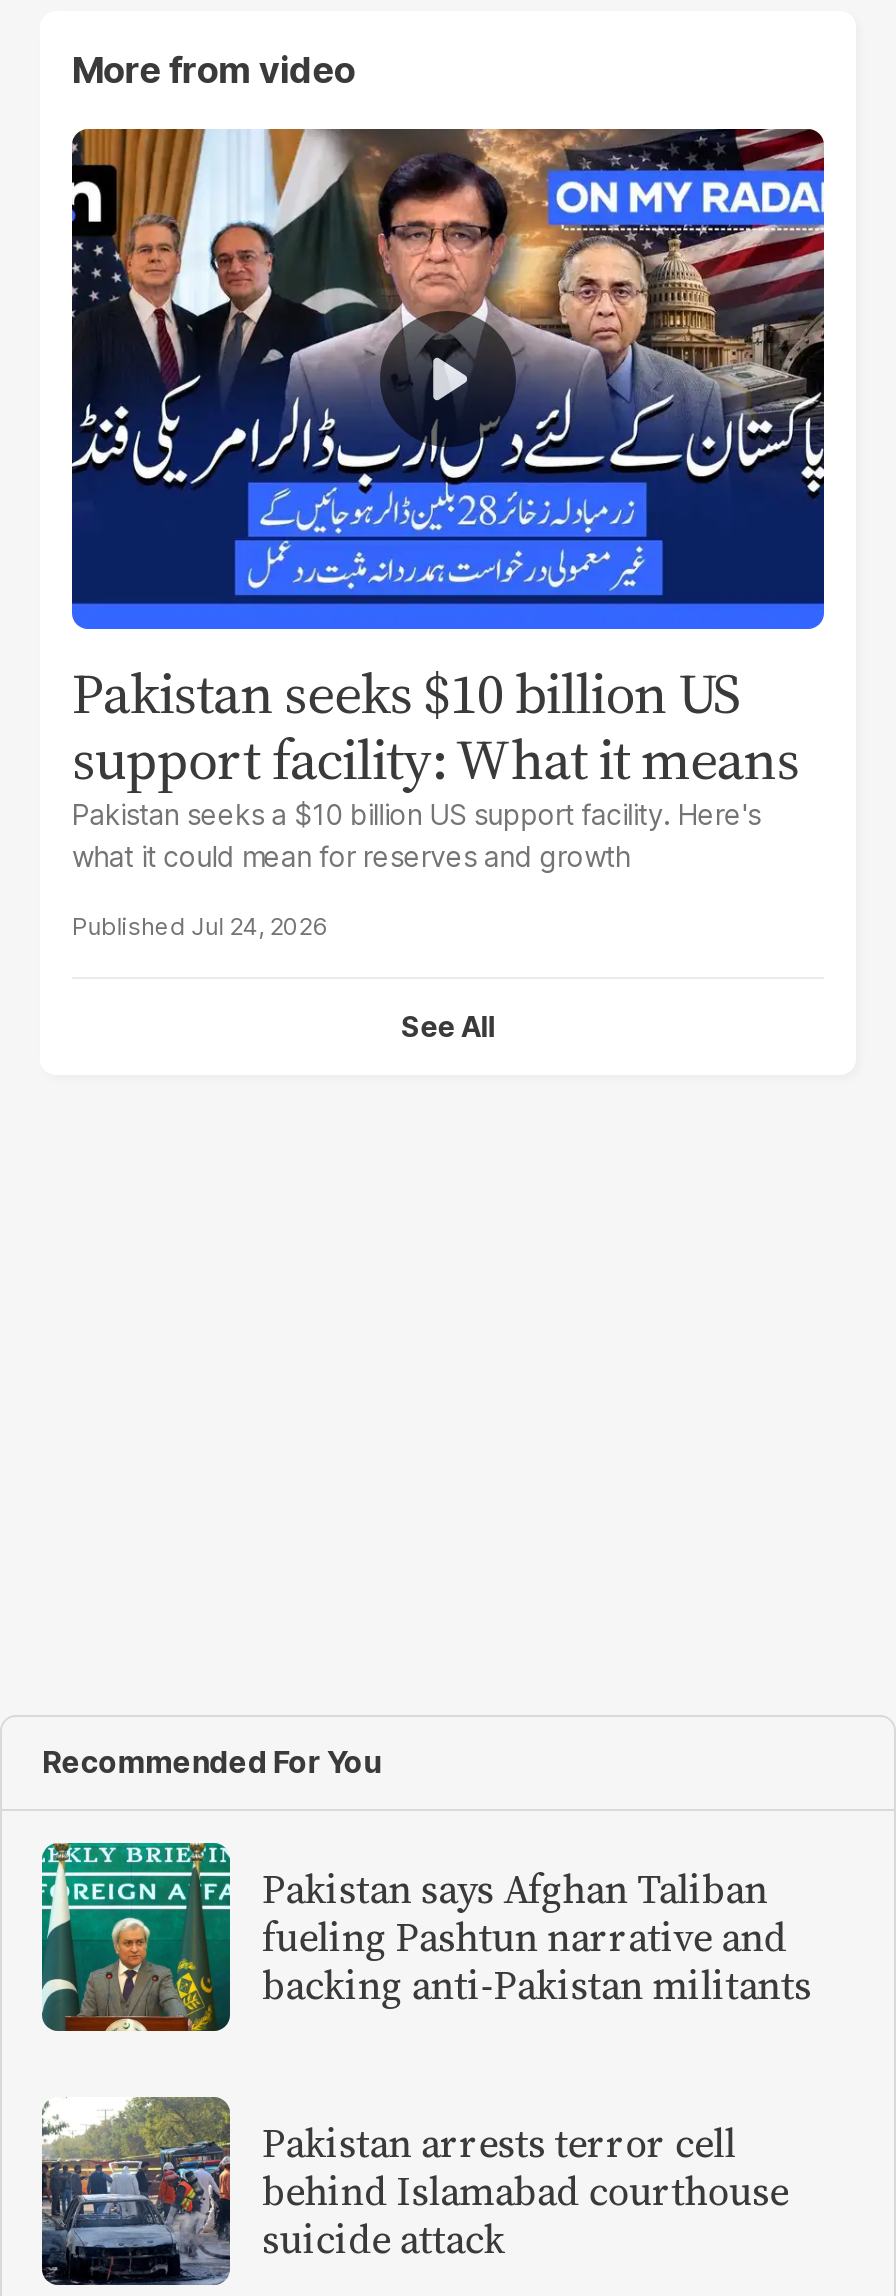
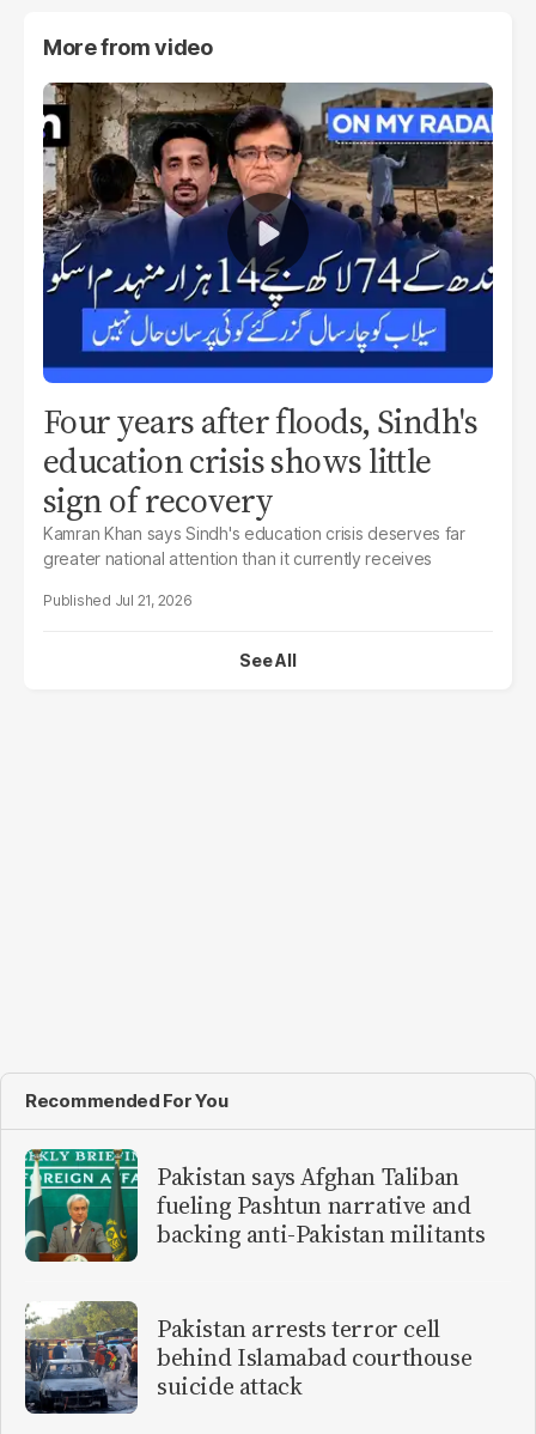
[72,127,824,575] [image] -> [43,81,493,361] [image]
[72,655,799,873] Pakistan seeks $10 billion US | support facility: What it means | Pakistan seeks a $10 billion US support facility. Here's | what it could mean for reserves and growth -> [43,398,477,568] Four years after floods, Sindh's | education crisis shows little | sign of recovery | Kamran Khan says Sindh's education crisis deserves far | greater national attention than it currently receives
[191,911,327,941] Jul 24, 2026 -> [114,591,192,609] Jul 21, 2026

